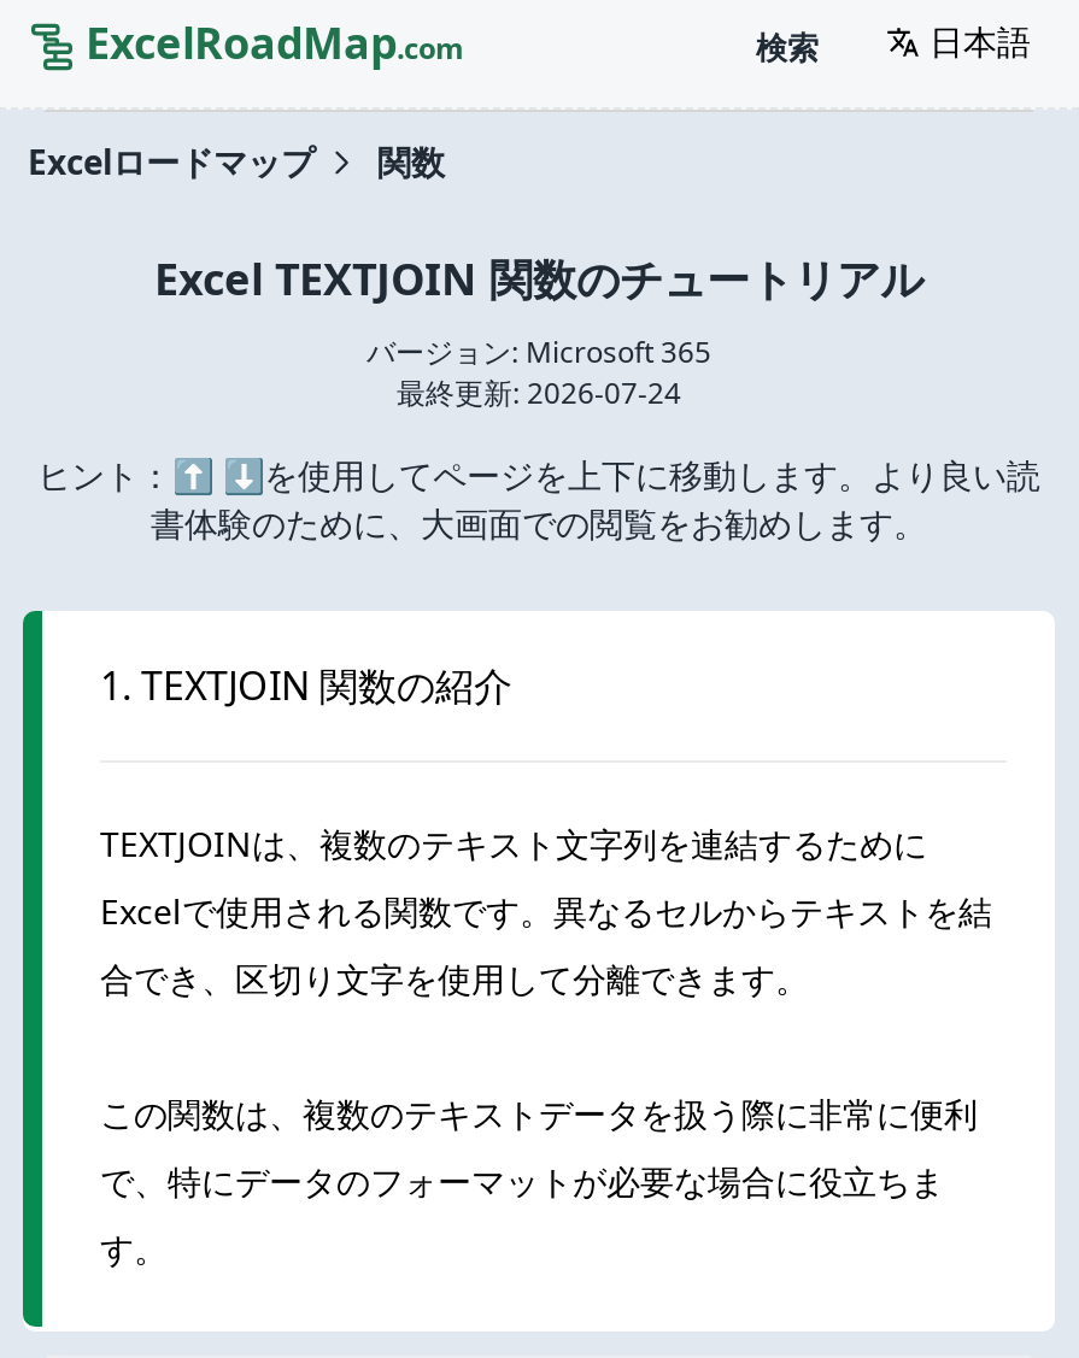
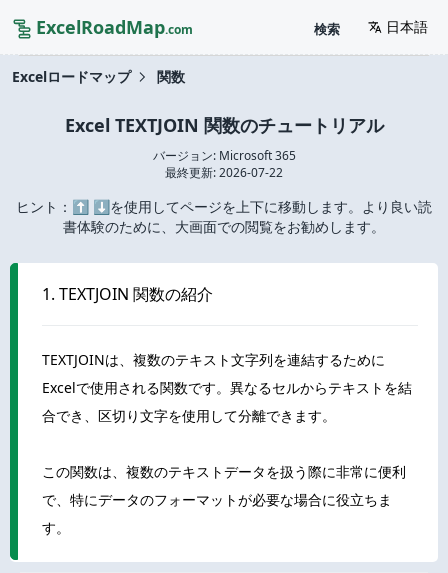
[397,372,681,413] 最終更新: 2026-07-24 -> [165,164,283,181] 最終更新: 2026-07-22

